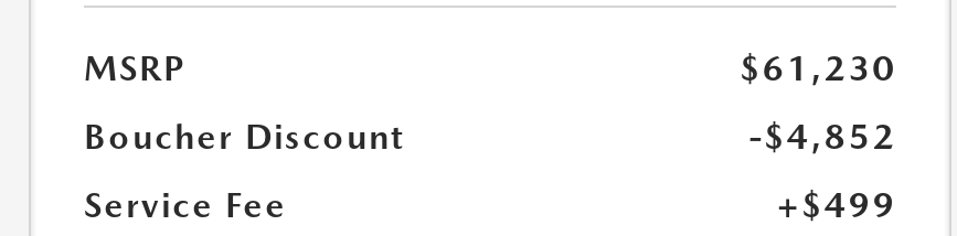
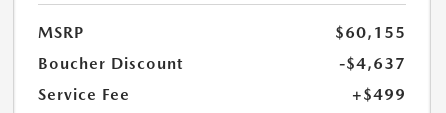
[740,48,896,90] $61,230 -> [335,23,406,42] $60,155
[748,116,896,158] -$4,852 -> [339,54,406,73] -$4,637

